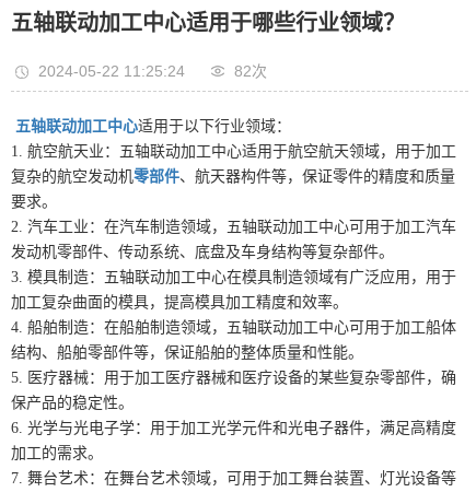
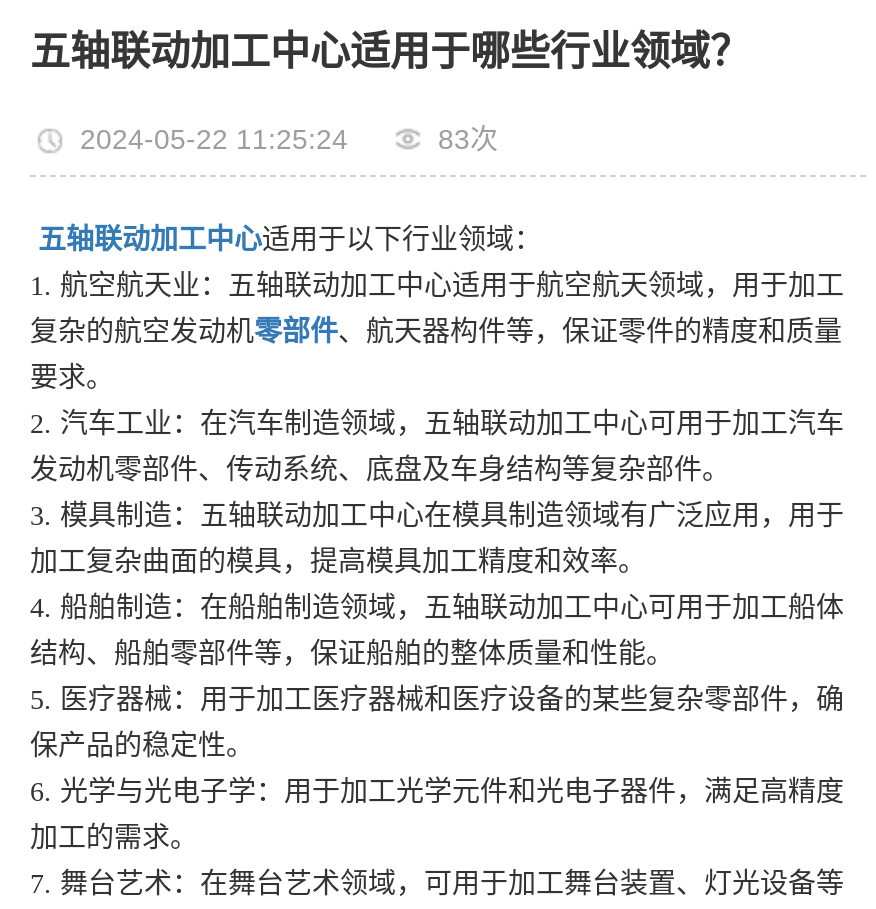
[234,62,267,79] 82次 -> [438,122,498,154] 83次

